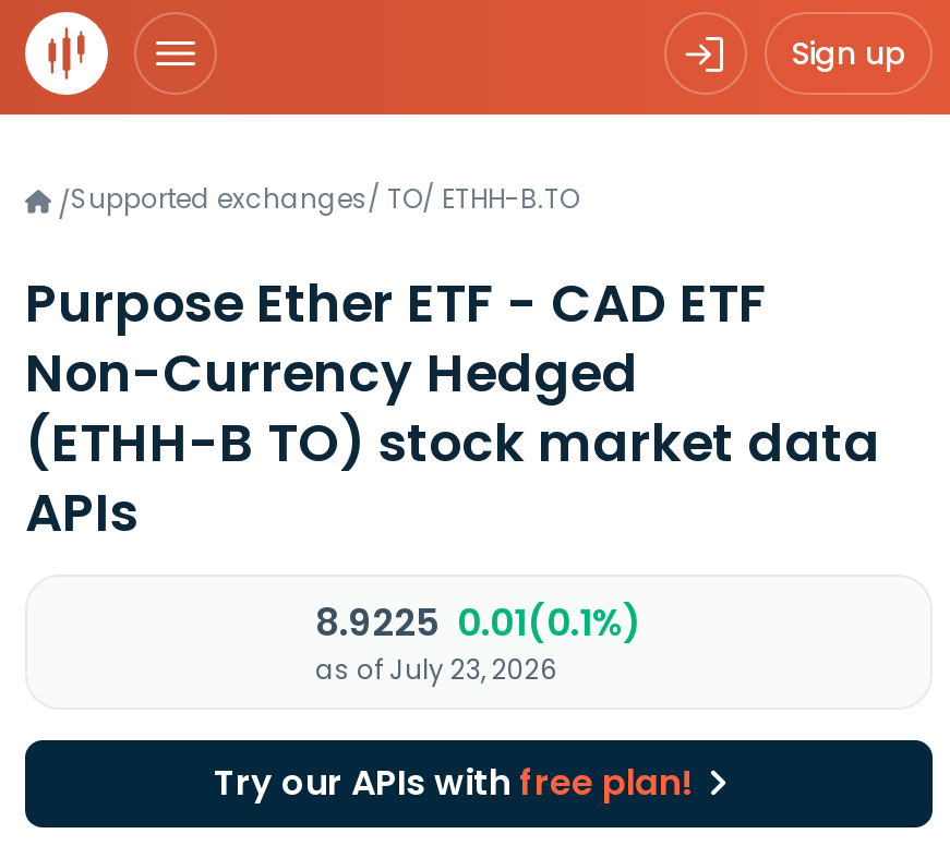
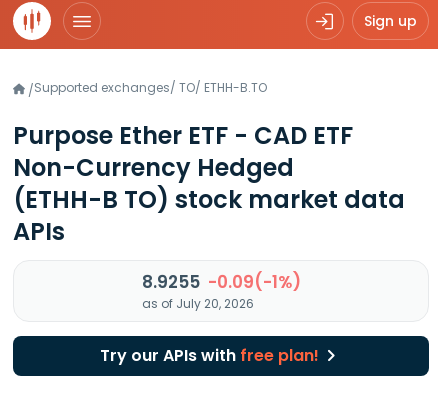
[315,596,642,649] 8.9225 0.01(0.1%) -> [141,270,300,294] 8.9255 -0.09(-1%)
[315,651,557,688] as of July 23, 2026 -> [141,295,253,312] as of July 20, 2026

